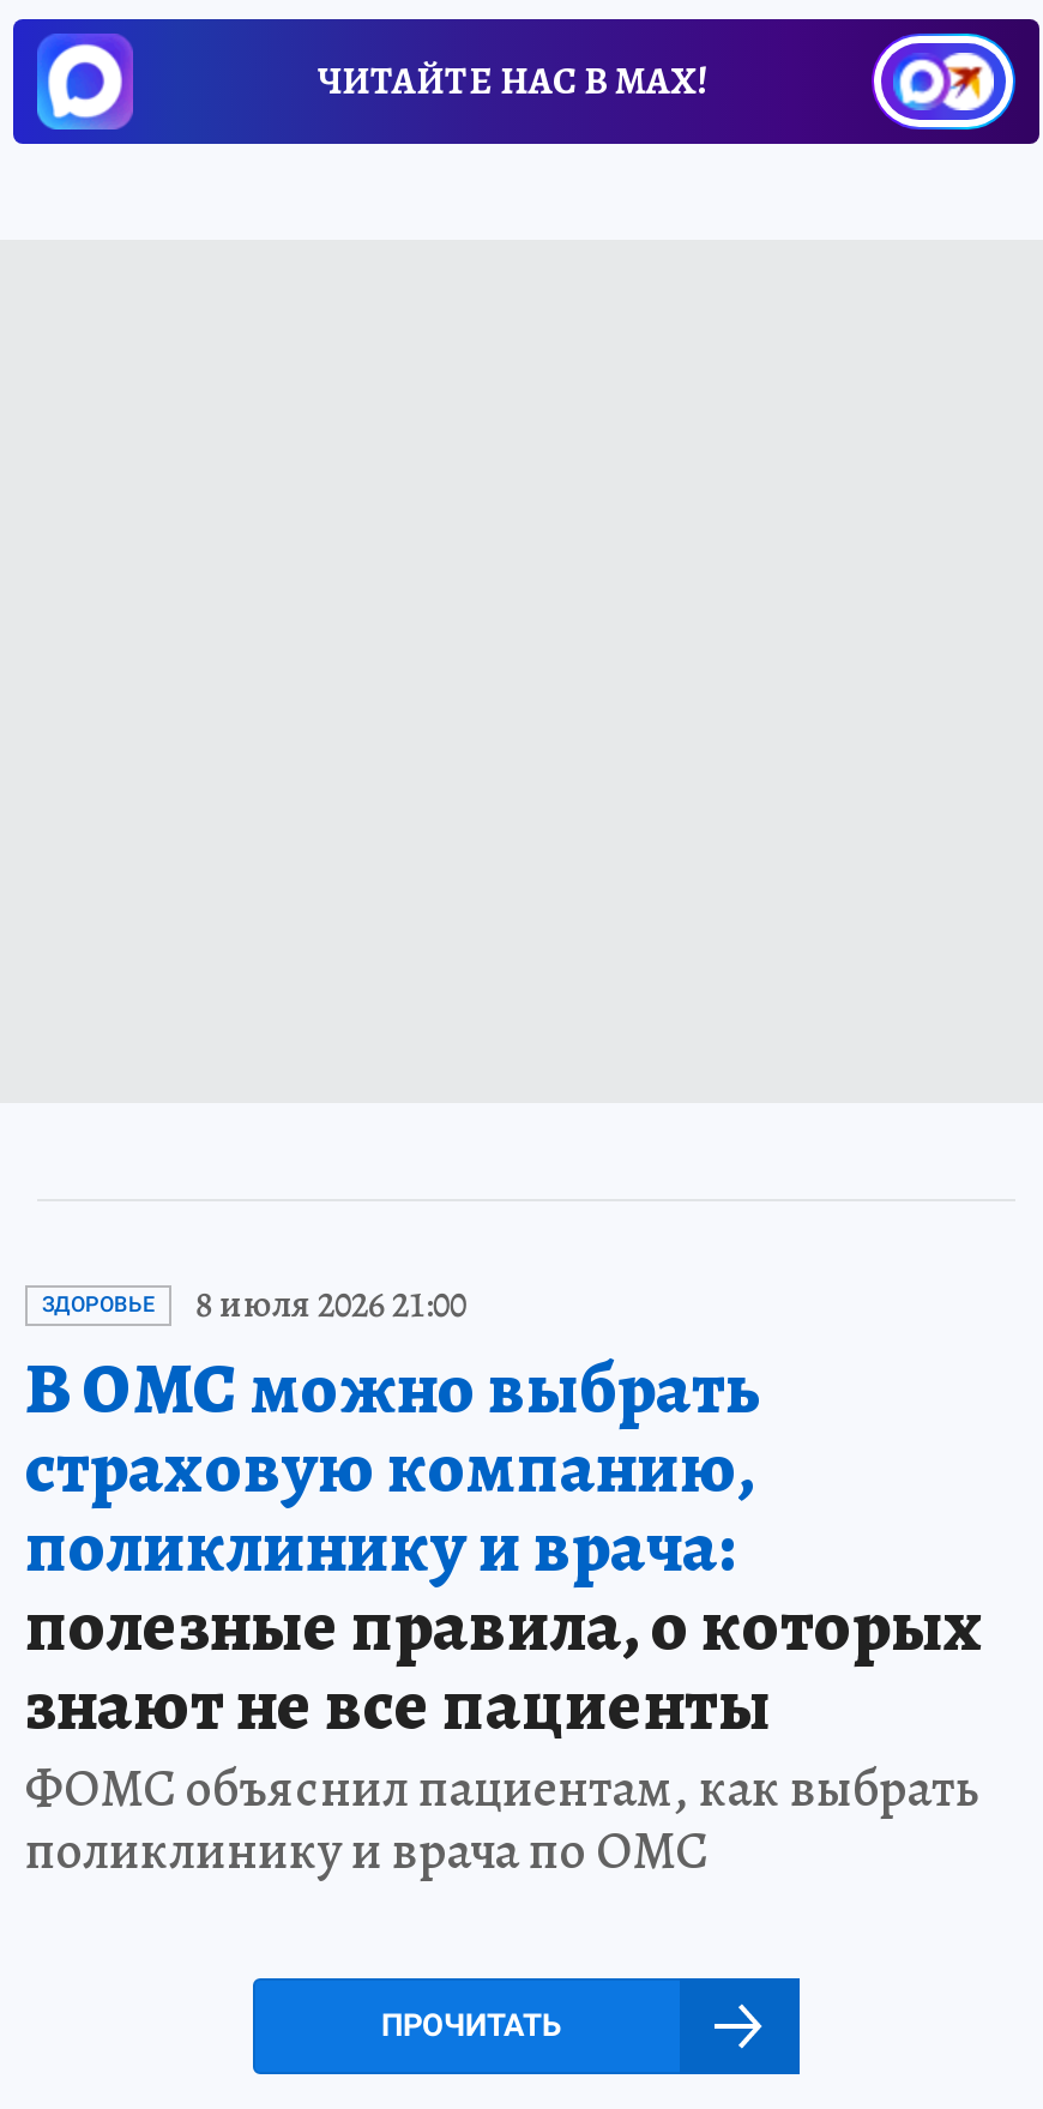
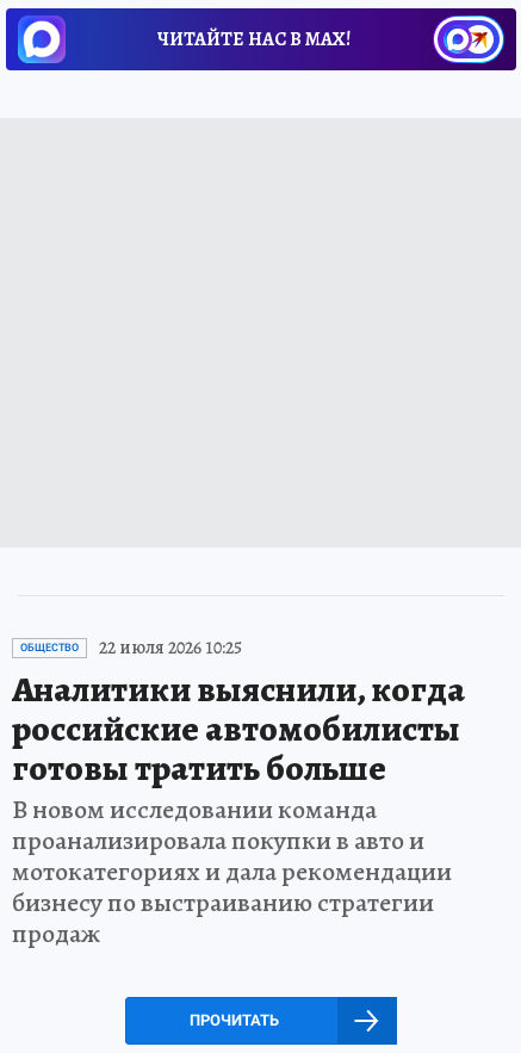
[25,1278,984,1887] ЗДОРОВЬЕ | 8 июля 2026 21:00 | В ОМС можно выбрать | страховую компанию, | поликлинику и врача: | полезные правила, о которых | знают не все пациенты | ФОМС объяснил пациентам, как выбрать | поликлинику и врача по ОМС -> [12,634,465,952] ОБЩЕСТВО | 22 июля 2026 10:25 | Аналитики выяснили, когда | российские автомобилисты | готовы тратить больше | В новом исследовании команда | проанализировала покупки в авто и | мотокатегориях и дала рекомендации | бизнесу по выстраиванию стратегии | продаж

